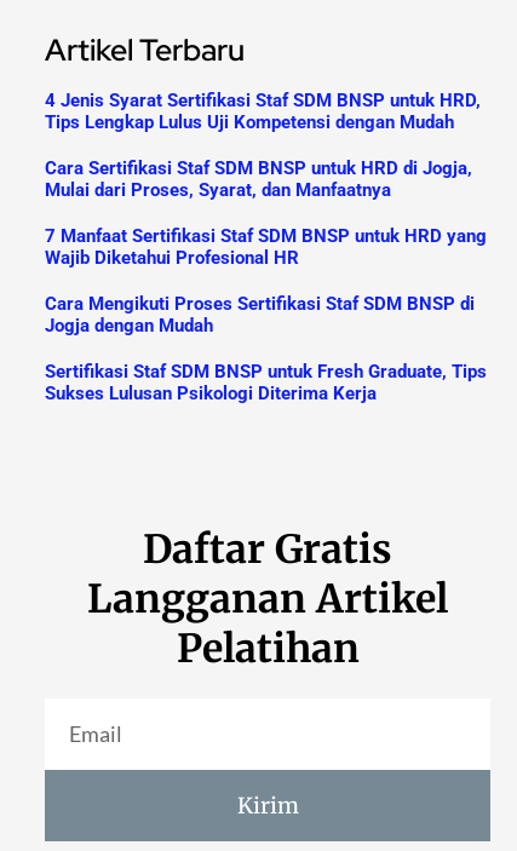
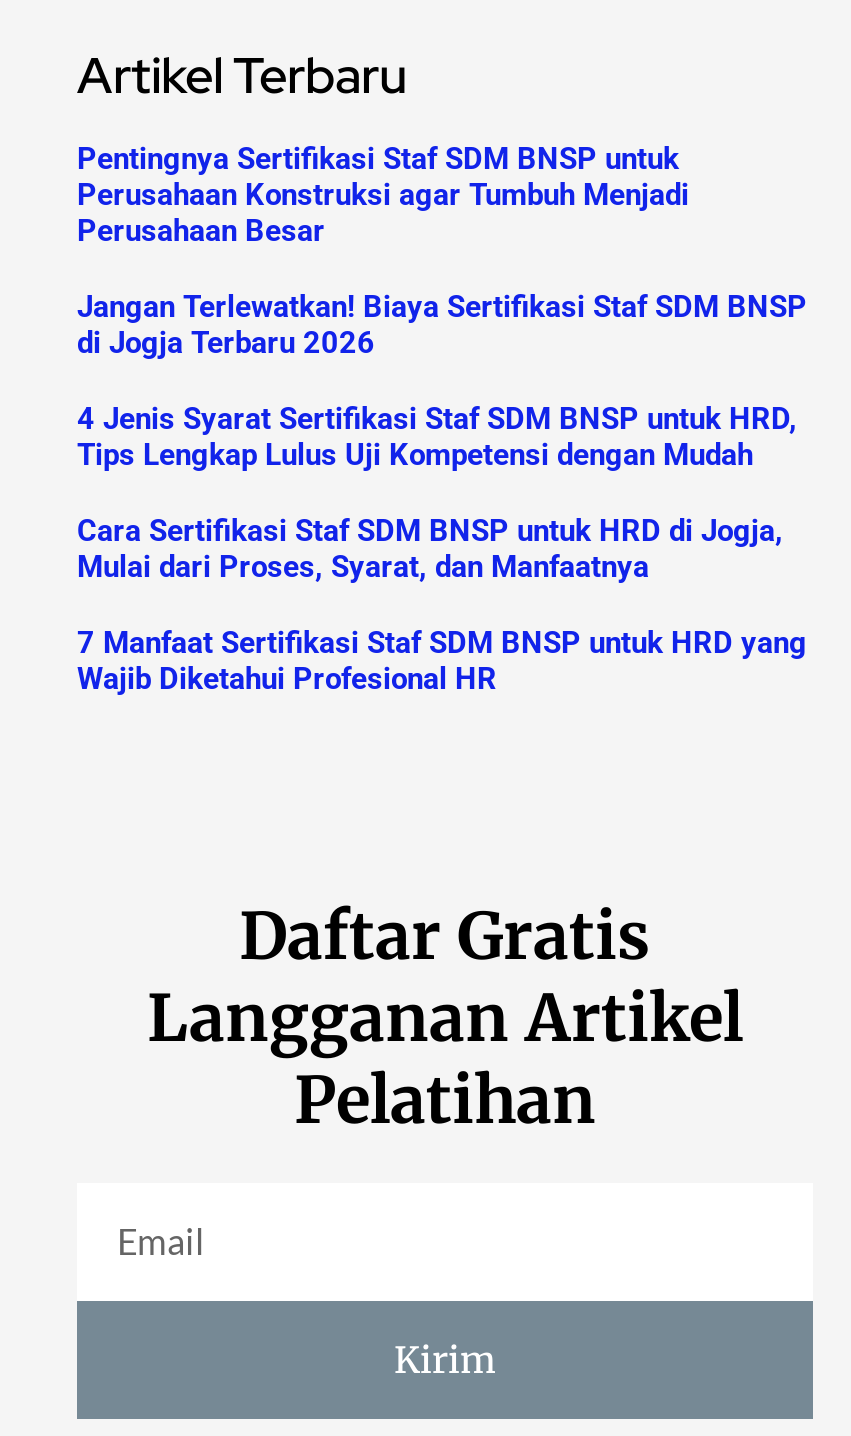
none -> [77,141,807,361] Pentingnya Sertifikasi Staf SDM BNSP untuk | Perusahaan Konstruksi agar Tumbuh Menjadi | Perusahaan Besar | Jangan Terlewatkan! Biaya Sertifikasi Staf SDM BNSP | di Jogja Terbaru 2026
moved [45,90,487,269] -> [77,401,807,697]: 4 Jenis Syarat Sertifikasi Staf SDM BNSP untuk HRD, | Tips Lengkap Lulus Uji Kompetensi dengan Mudah | Cara Sertifikasi Staf SDM BNSP untuk HRD di Jogja, | Mulai dari Proses, Syarat, dan Manfaatnya | 7 Manfaat Sertifikasi Staf SDM BNSP untuk HRD yang | Wajib Diketahui Profesional HR
[45,293,487,405] Cara Mengikuti Proses Sertifikasi Staf SDM BNSP di | Jogja dengan Mudah | Sertifikasi Staf SDM BNSP untuk Fresh Graduate, Tips | Sukses Lulusan Psikologi Diterima Kerja -> none

